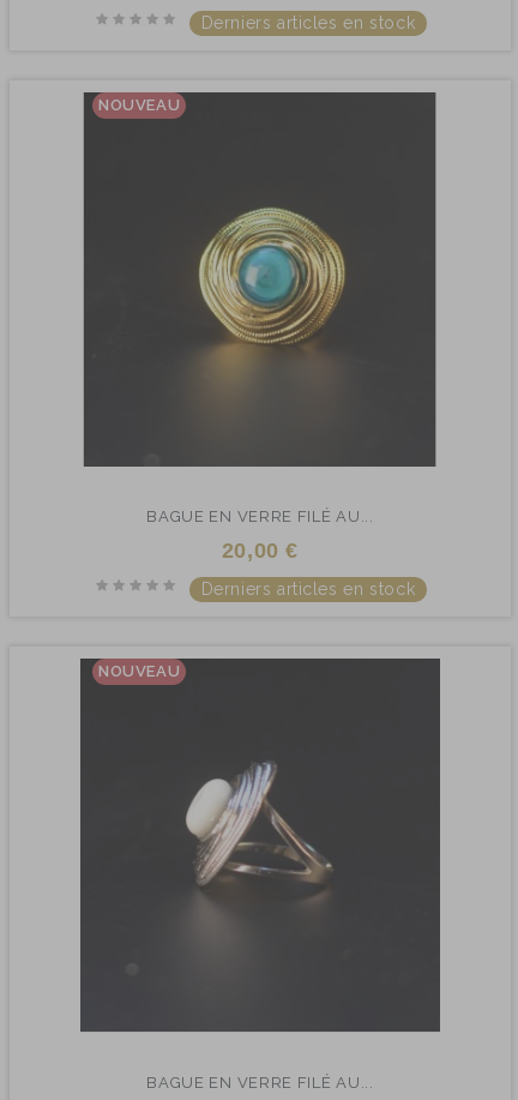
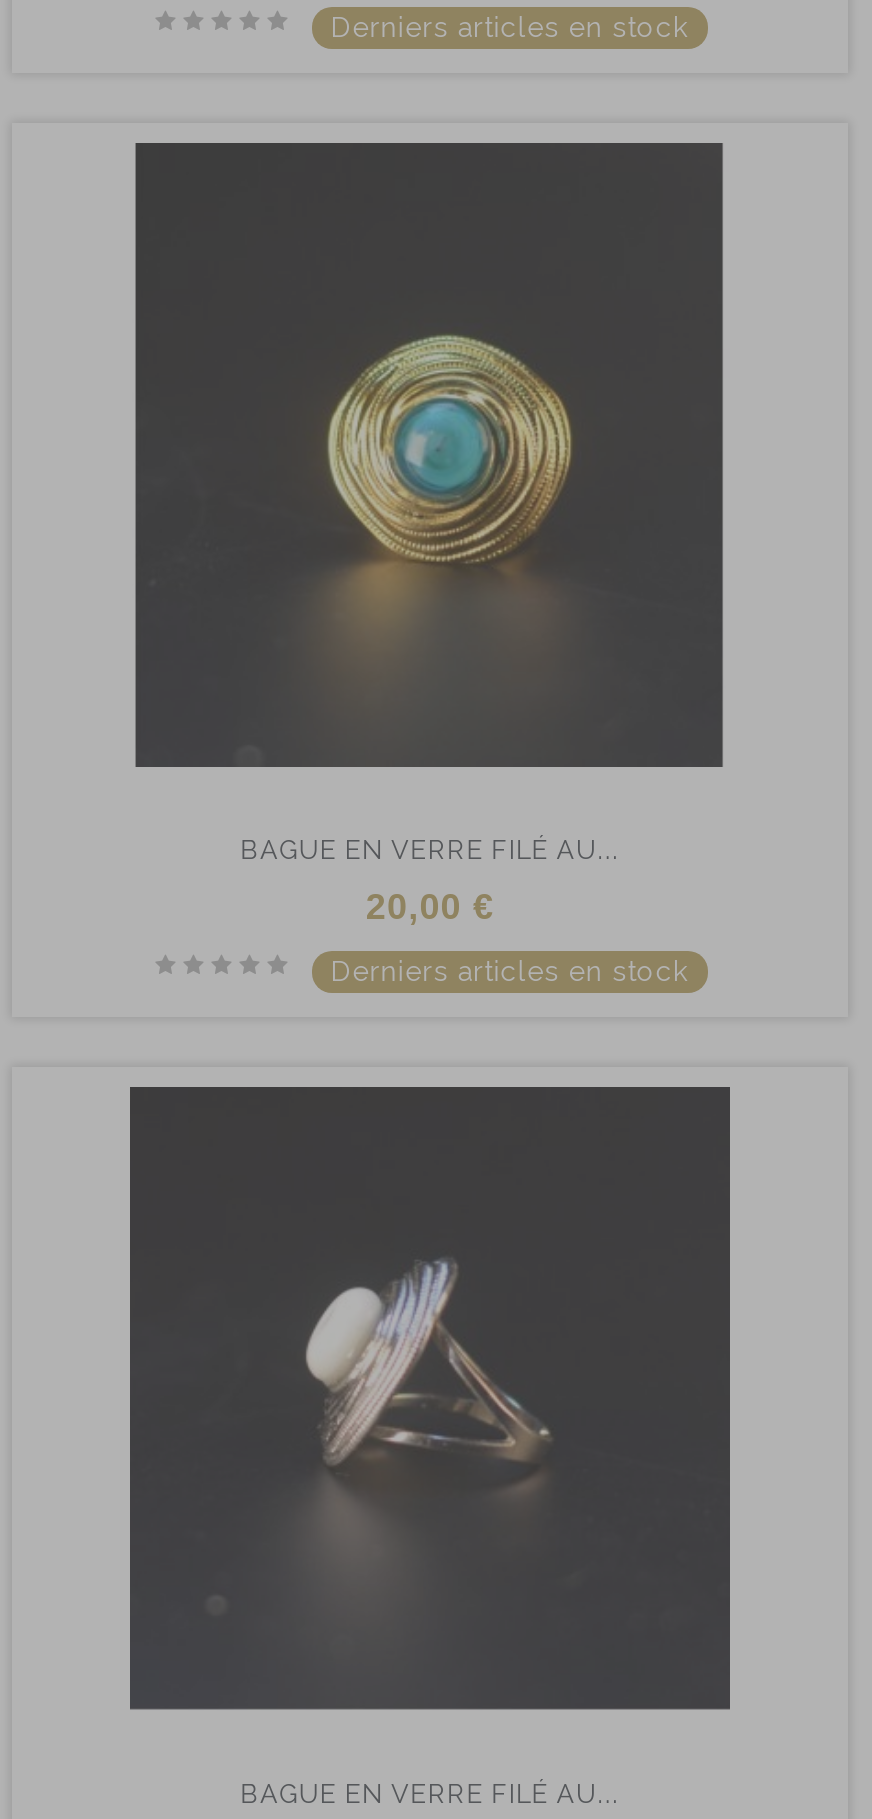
[98,96,180,114] NOUVEAU -> none
[98,662,180,680] NOUVEAU -> none

